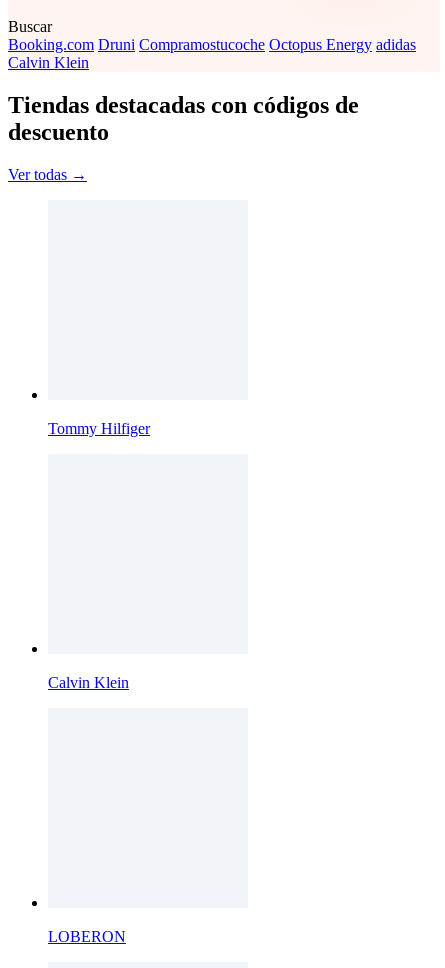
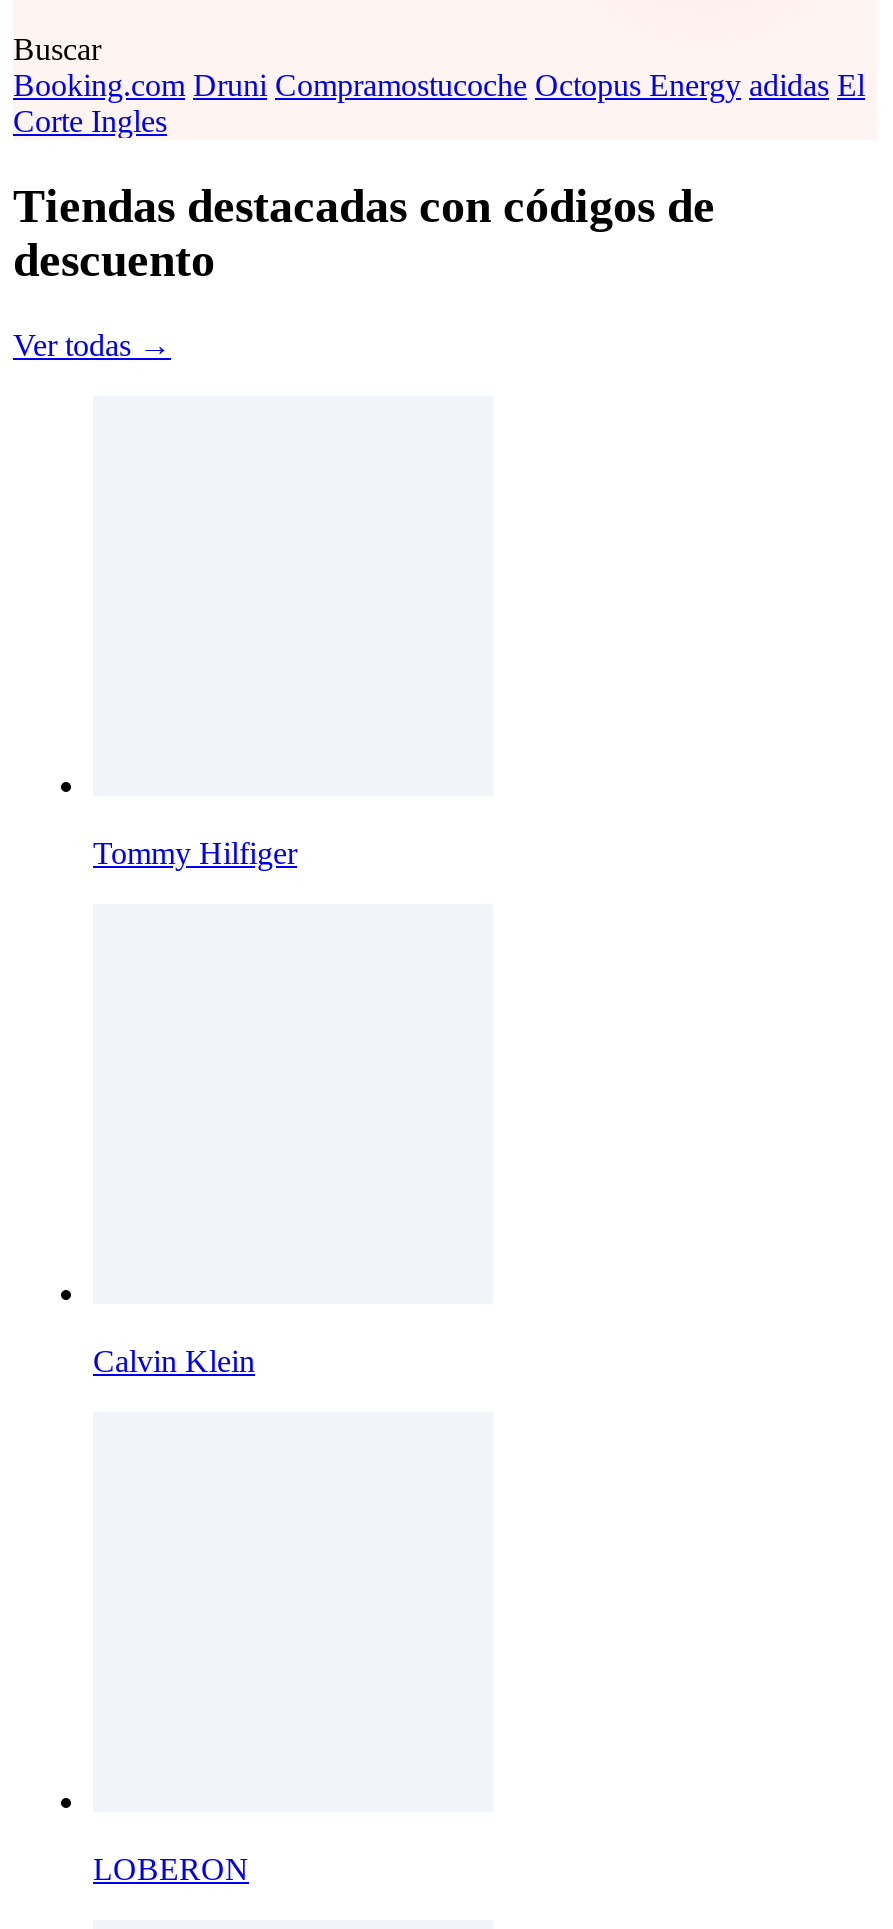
[8,36,416,71] Booking.com Druni Compramostucoche Octopus Energy adidas | Calvin Klein -> [13,68,865,138] Booking.com Druni Compramostucoche Octopus Energy adidas El | Corte Ingles

